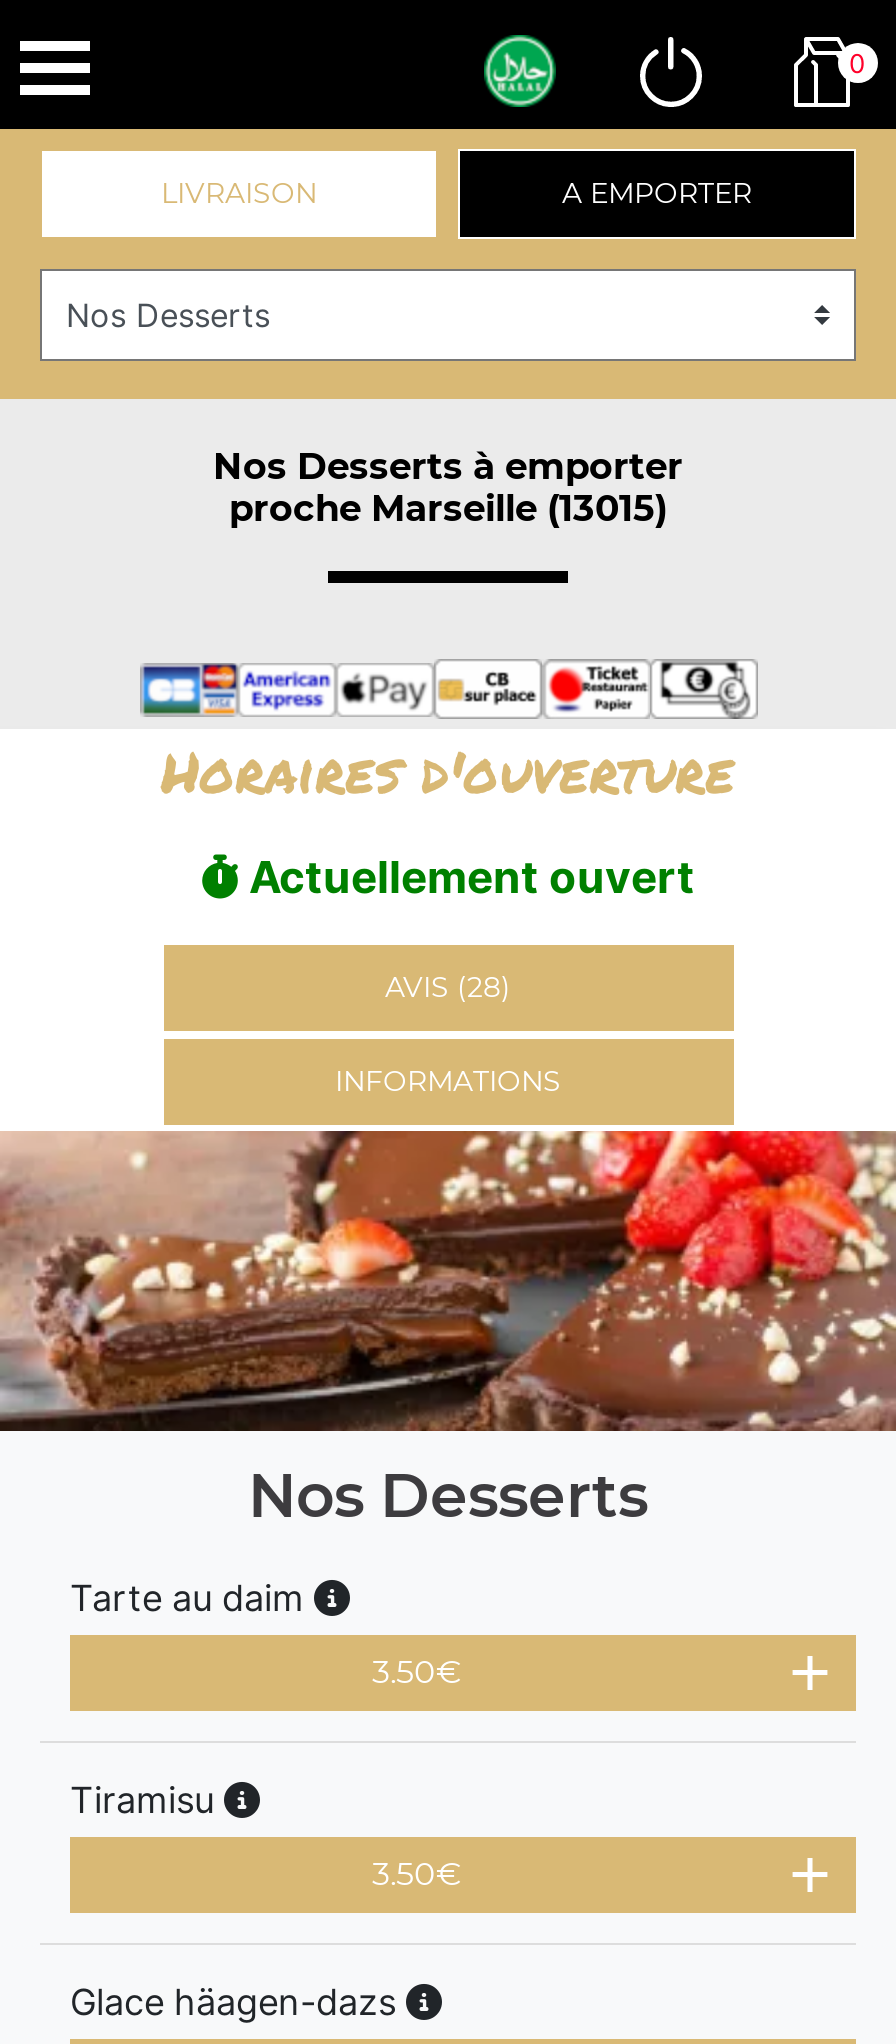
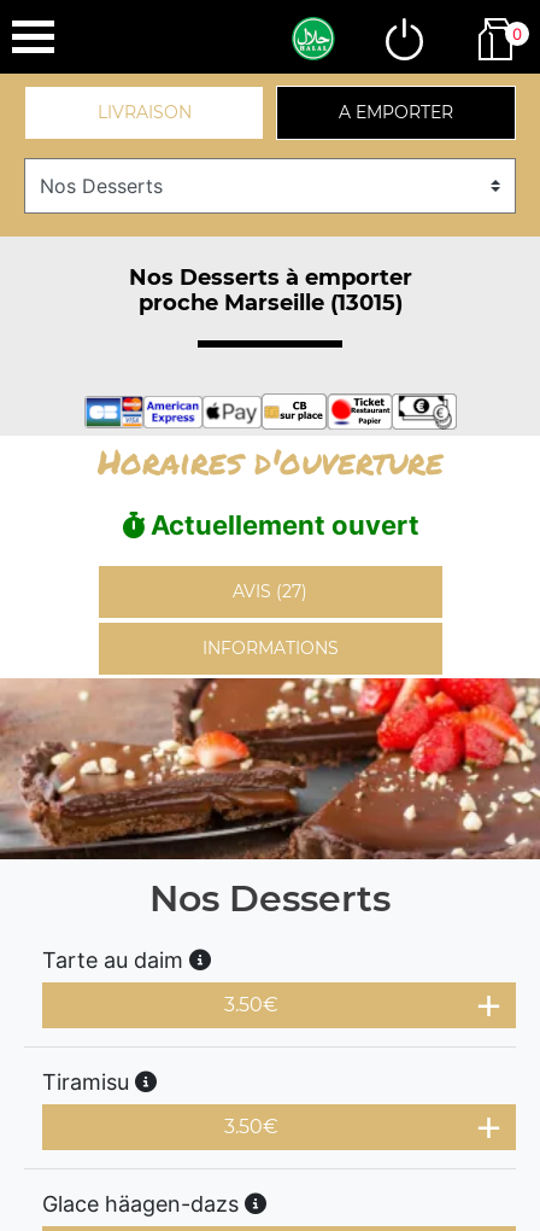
[385,969,511,1005] AVIS (28) -> [233,581,307,602] AVIS (27)

